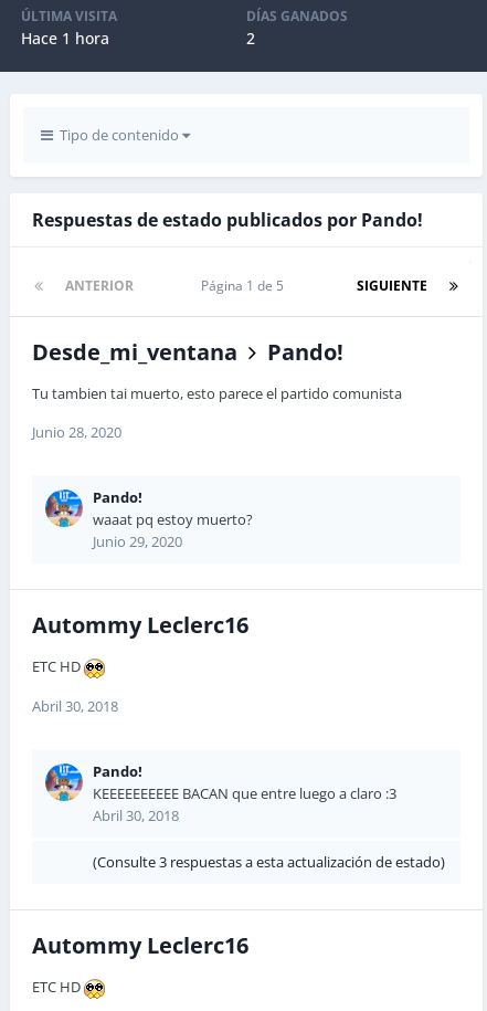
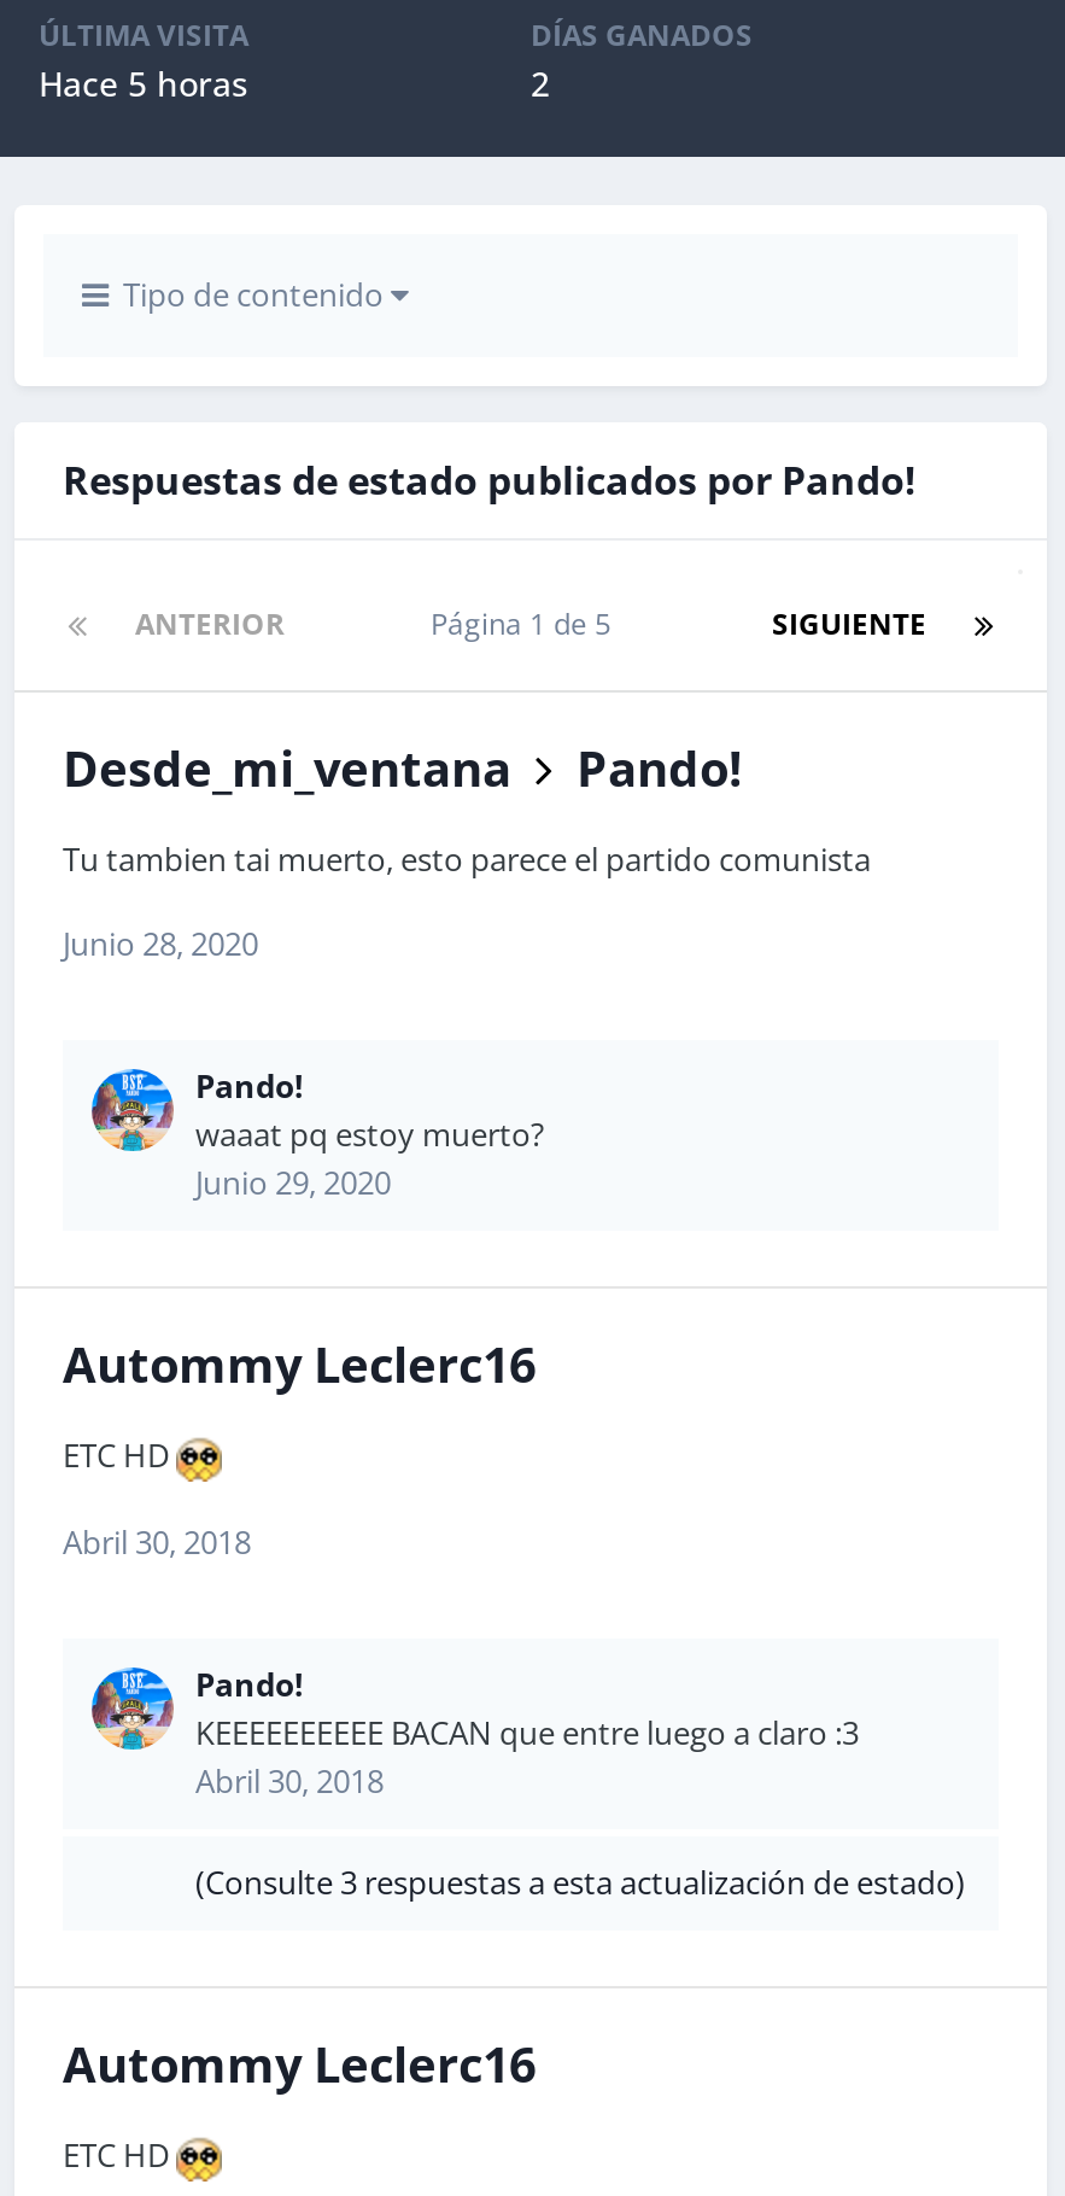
[21,28,109,49] Hace 1 hora -> [39,60,248,106] Hace 5 horas

